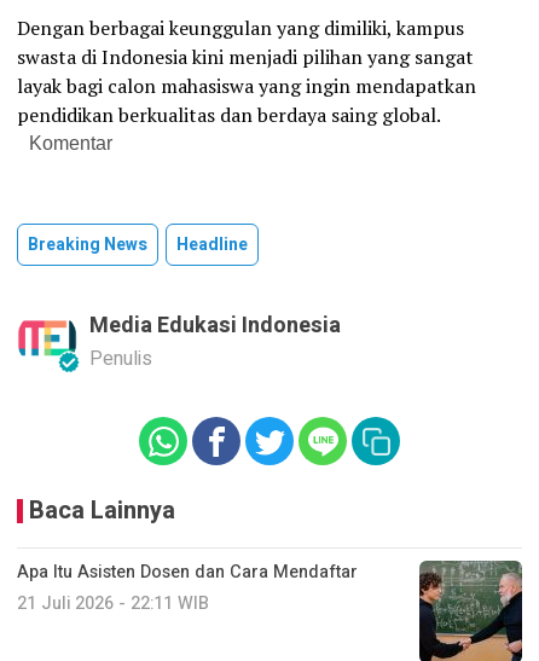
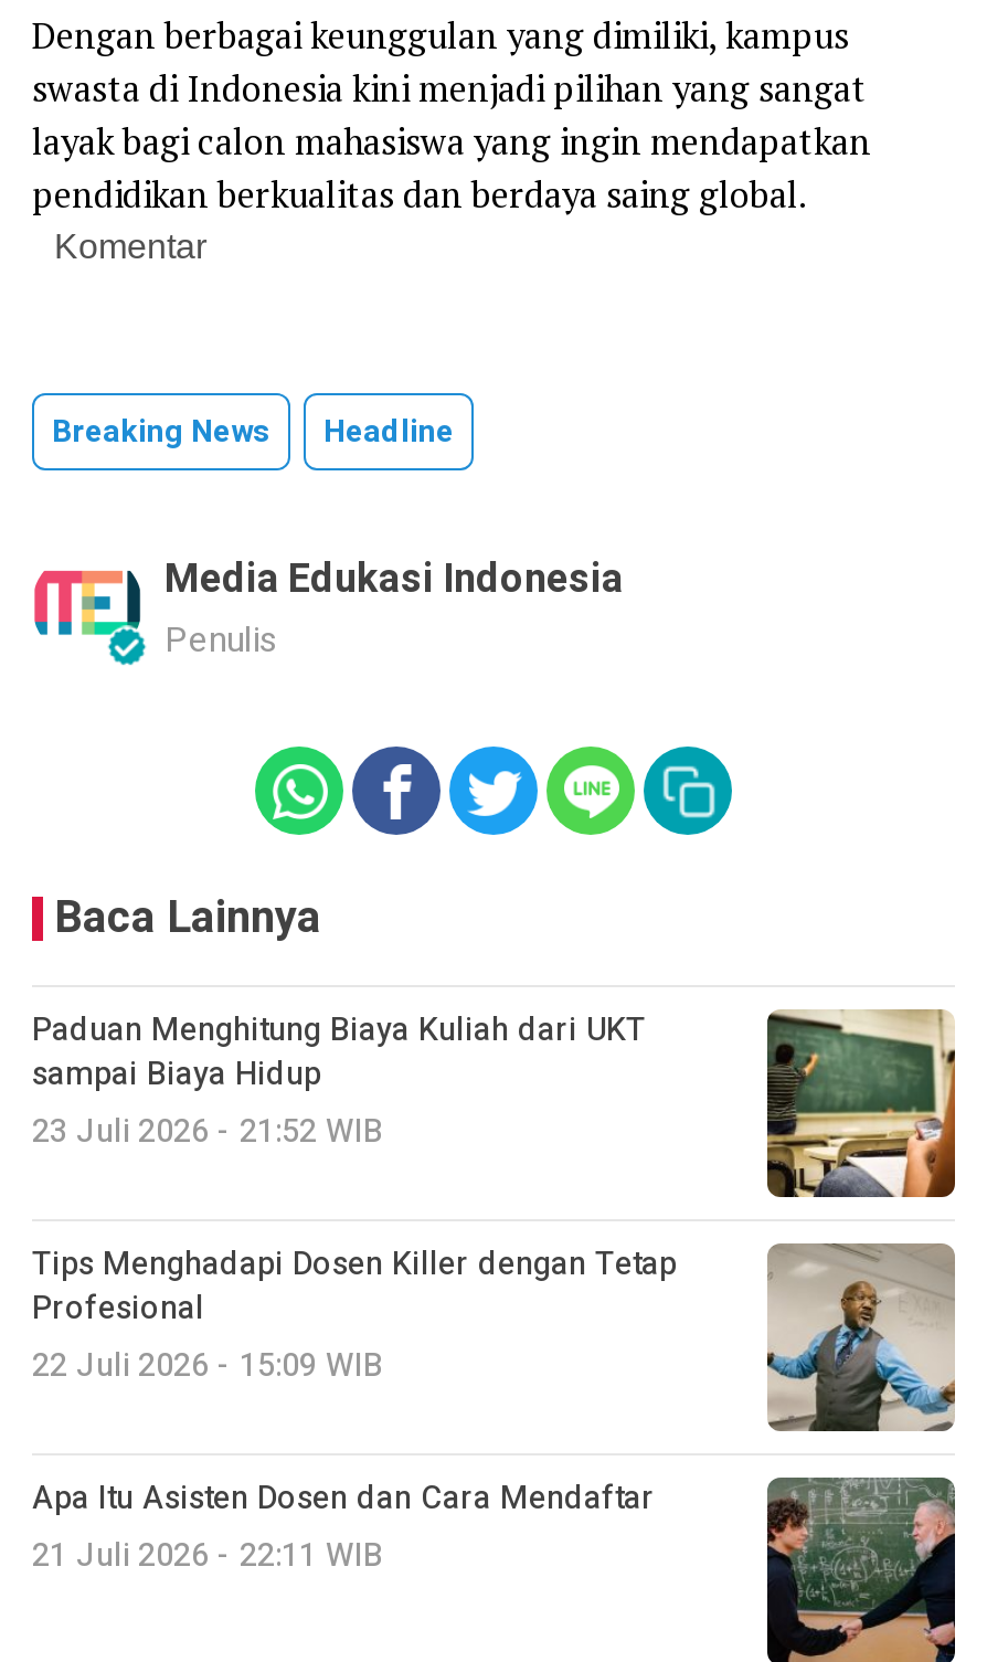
none -> [32,1007,957,1389] [image] | Paduan Menghitung Biaya Kuliah dari UKT | sampai Biaya Hidup | 23 Juli 2026 - 21:52 WIB | Tips Menghadapi Dosen Killer dengan Tetap | Profesional | 22 Juli 2026 - 15:09 WIB
none -> [765,1240,957,1435] [image]

